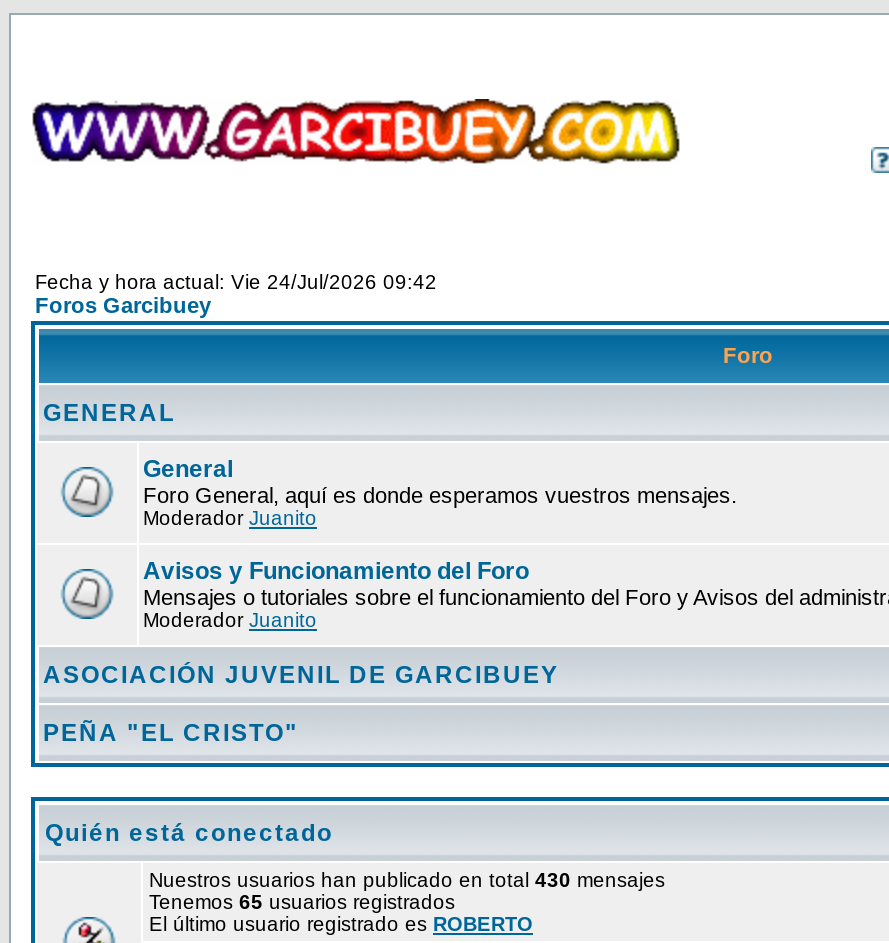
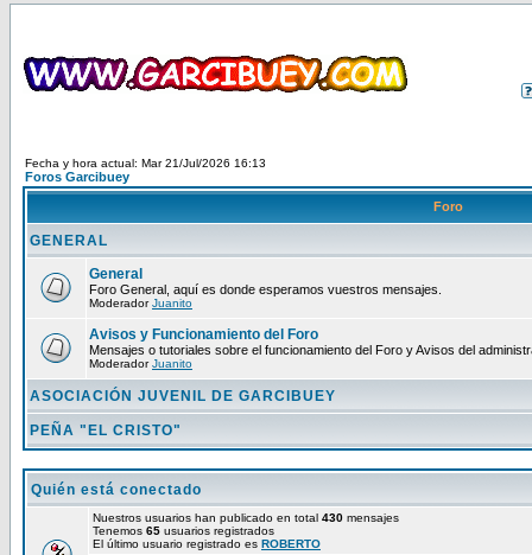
[35,271,437,293] Fecha y hora actual: Vie 24/Jul/2026 09:42 -> [25,157,266,170] Fecha y hora actual: Mar 21/Jul/2026 16:13

